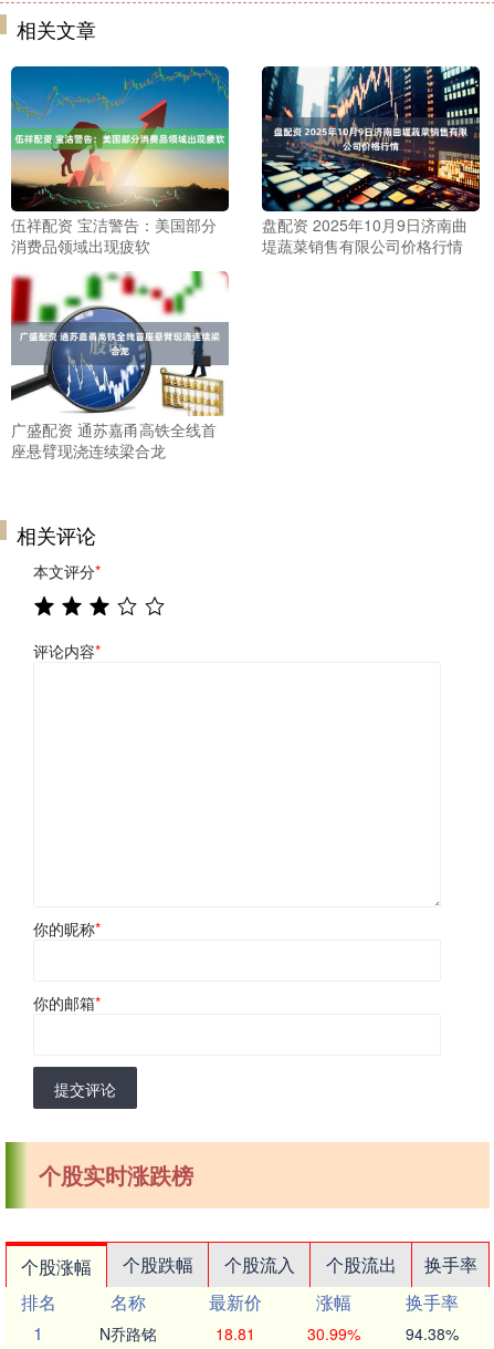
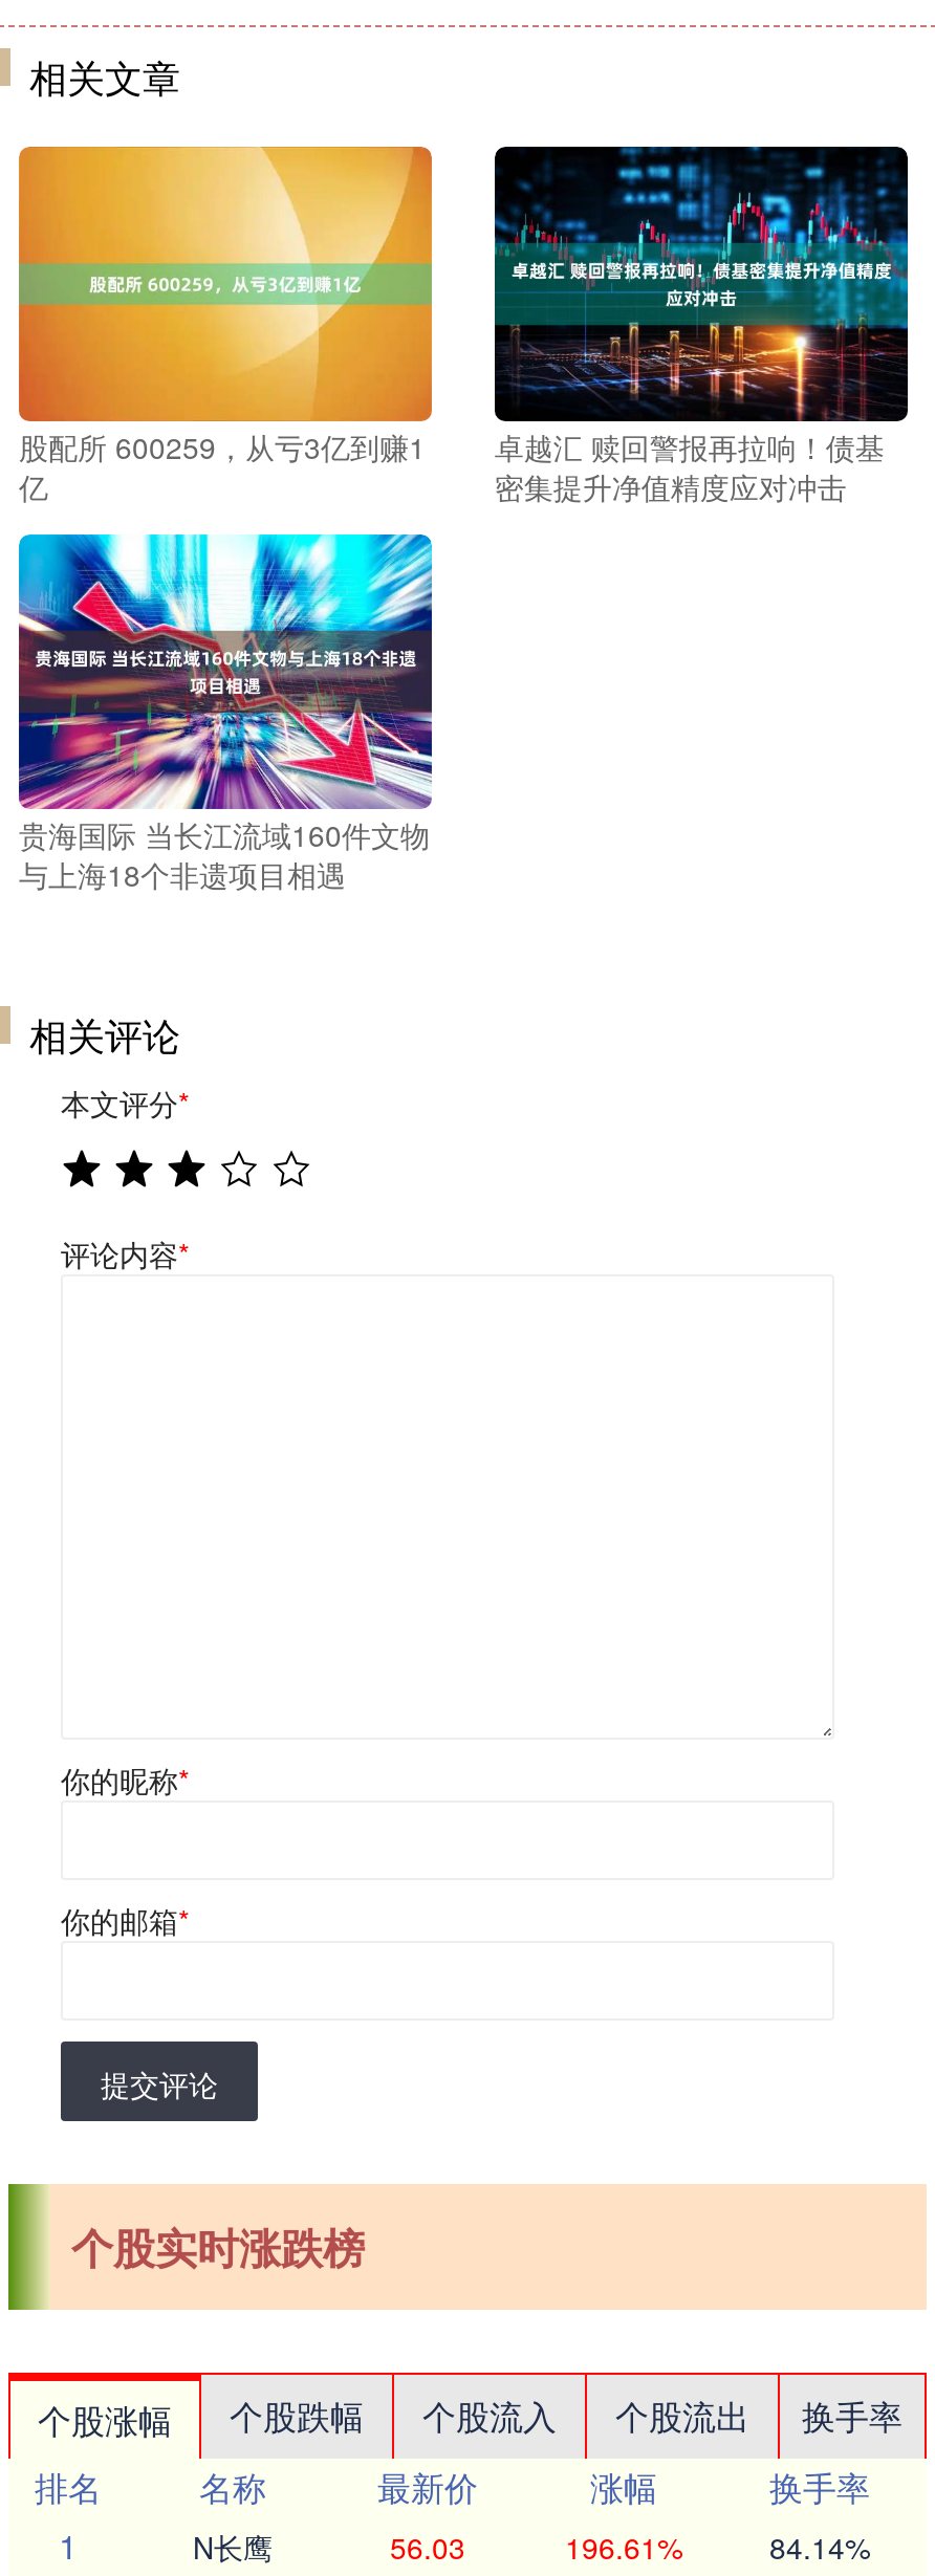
[10,65,230,257] [image] | 伍祥配资 宝洁警告：美国部分 | 消费品领域出现疲软 -> [17,145,434,507] [image] | 股配所 600259，从亏3亿到赚1 | 亿
[261,65,481,257] [image] | 盘配资 2025年10月9日济南曲 | 堤蔬菜销售有限公司价格行情 -> [495,145,910,507] [image] | 卓越汇 赎回警报再拉响！债基 | 密集提升净值精度应对冲击
[10,270,229,462] [image] | 广盛配资 通苏嘉甬高铁全线首 | 座悬臂现浇连续梁合龙 -> [17,532,434,896] [image] | 贵海国际 当长江流域160件文物 | 与上海18个非遗项目相遇
[99,1323,458,1345] N乔路铭 | 18.81 | 30.99% | 94.38% -> [193,2527,870,2568] N长鹰 | 56.03 | 196.61% | 84.14%

